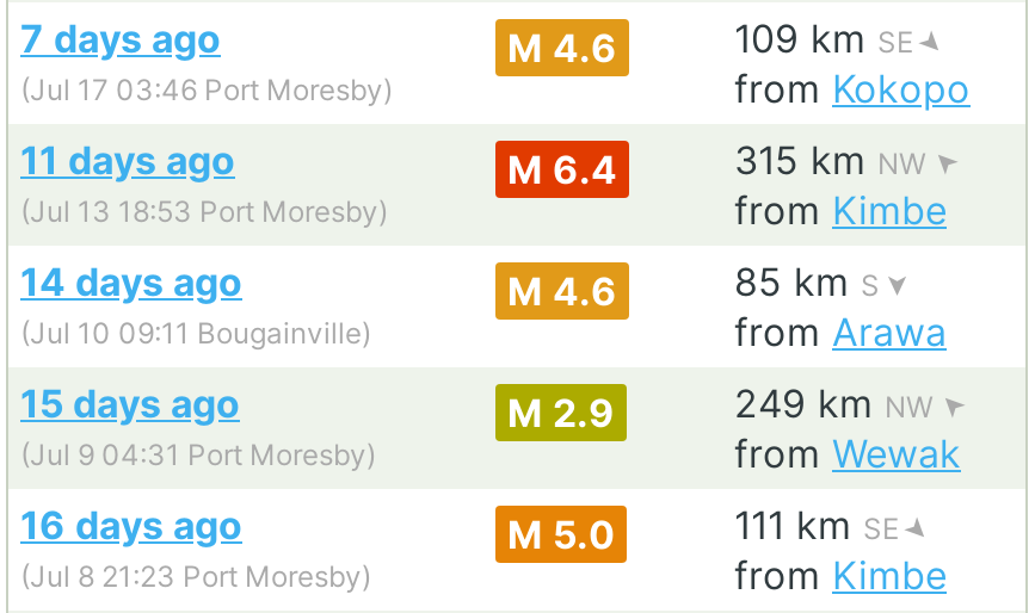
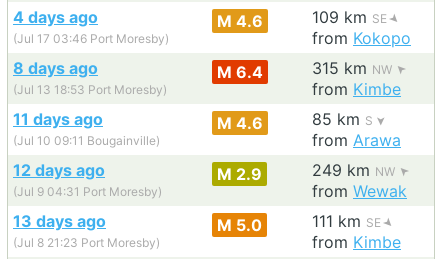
[20,15,221,63] 7 days ago -> [13,7,98,27] 4 days ago
[20,137,235,185] 11 days ago -> [13,58,98,78] 8 days ago
[20,259,242,306] 14 days ago -> [13,109,103,129] 11 days ago
[20,380,240,428] 15 days ago -> [13,160,105,180] 12 days ago
[20,502,242,550] 16 days ago -> [13,211,106,231] 13 days ago

